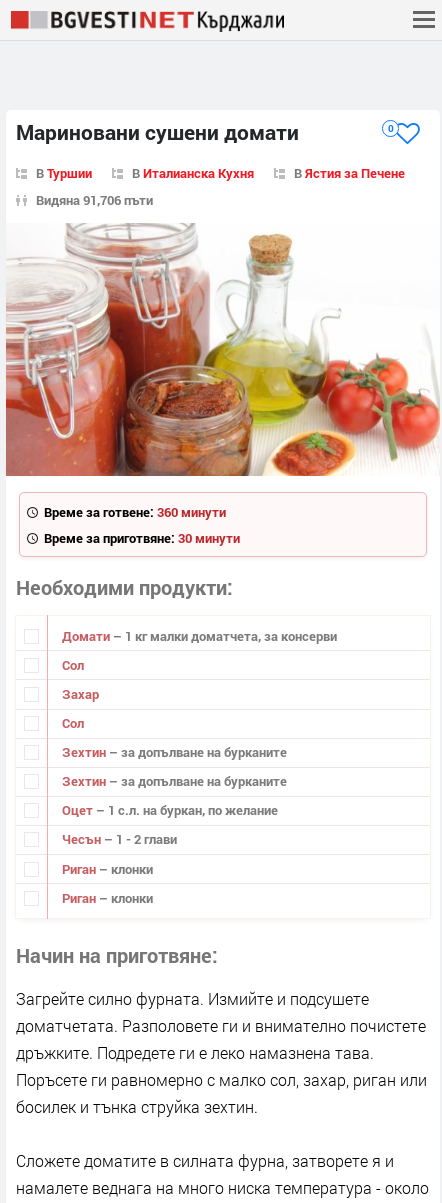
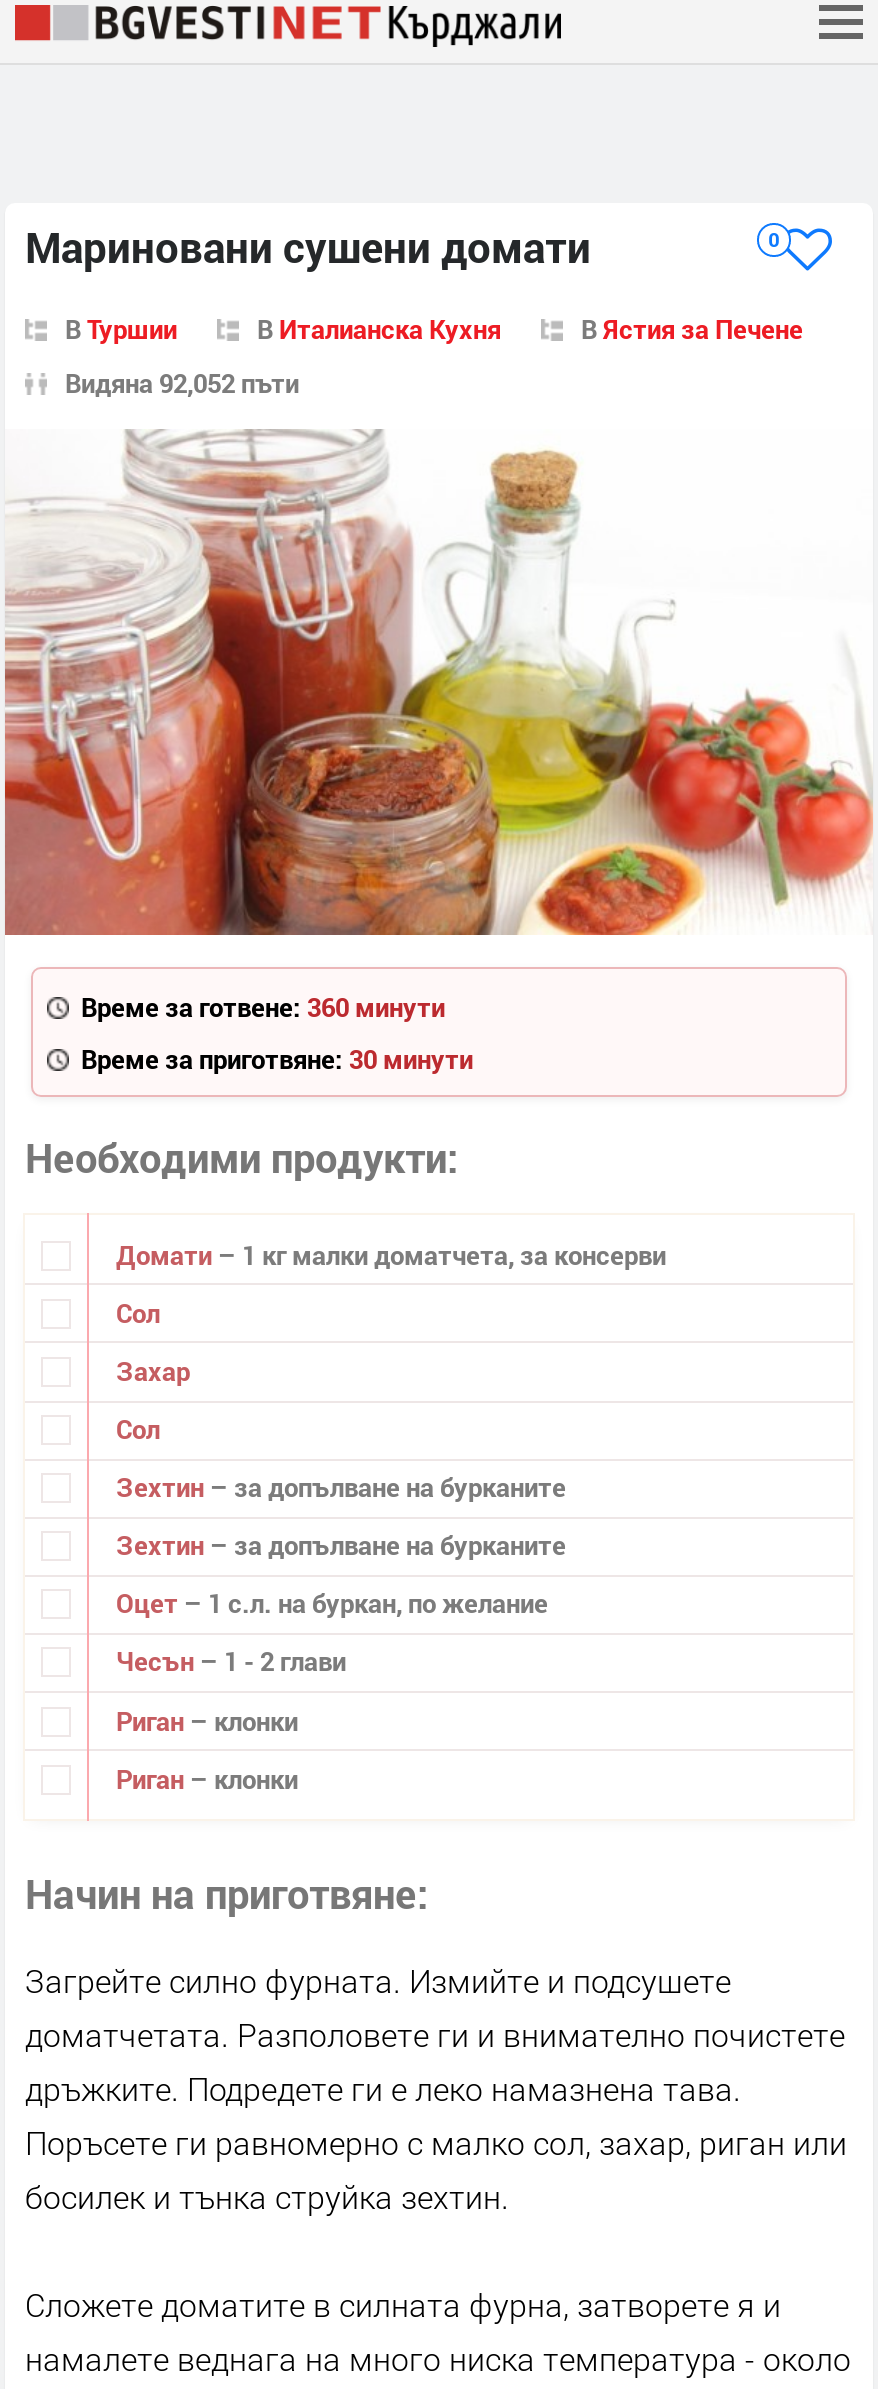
[36,191,153,209] Видяна 91,706 пъти -> [65,365,299,401] Видяна 92,052 пъти

